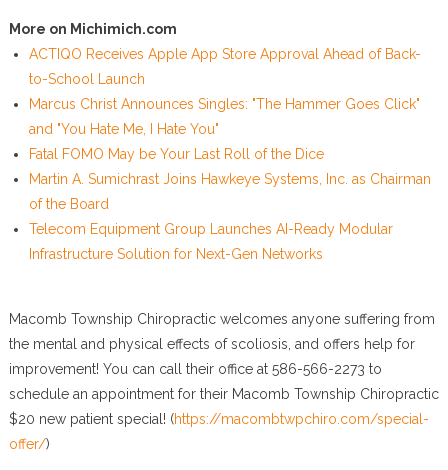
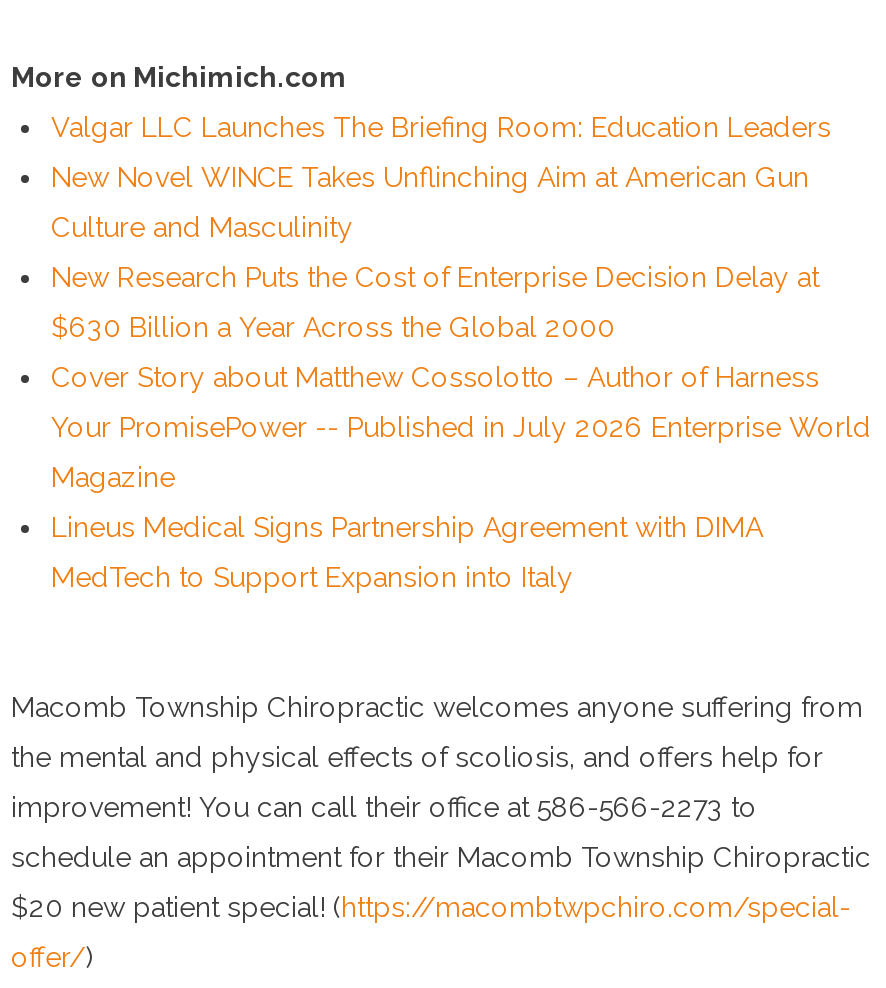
[29,46,431,262] ACTIQO Receives Apple App Store Approval Ahead of Back- | to-School Launch | Marcus Christ Announces Singles: "The Hammer Goes Click" | and "You Hate Me, I Hate You" | Fatal FOMO May be Your Last Roll of the Dice | Martin A. Sumichrast Joins Hawkeye Systems, Inc. as Chairman | of the Board | Telecom Equipment Group Launches AI-Ready Modular | Infrastructure Solution for Next-Gen Networks -> [51,111,871,593] Valgar LLC Launches The Briefing Room: Education Leaders | New Novel WINCE Takes Unflinching Aim at American Gun | Culture and Masculinity | New Research Puts the Cost of Enterprise Decision Delay at | $630 Billion a Year Across the Global 2000 | Cover Story about Matthew Cossolotto – Author of Harness | Your PromisePower -- Published in July 2026 Enterprise World | Magazine | Lineus Medical Signs Partnership Agreement with DIMA | MedTech to Support Expansion into Italy

